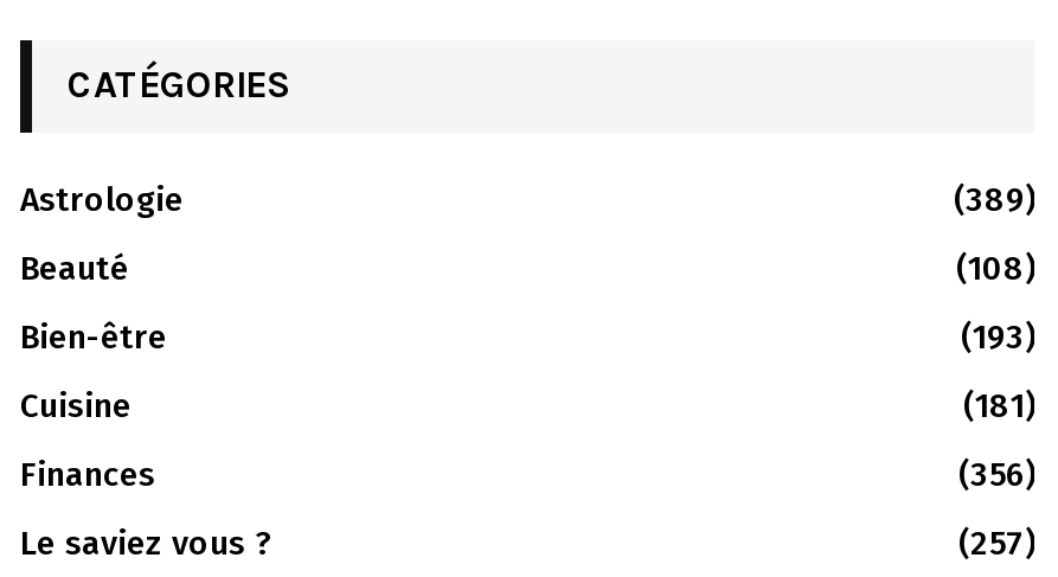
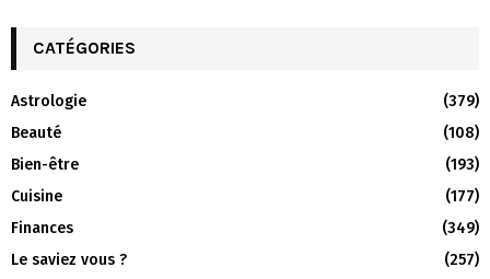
[954,181,1034,221] (389) -> [443,92,479,111] (379)
[963,387,1034,427] (181) -> [445,187,479,206] (177)
[958,455,1034,496] (356) -> [442,219,479,238] (349)

